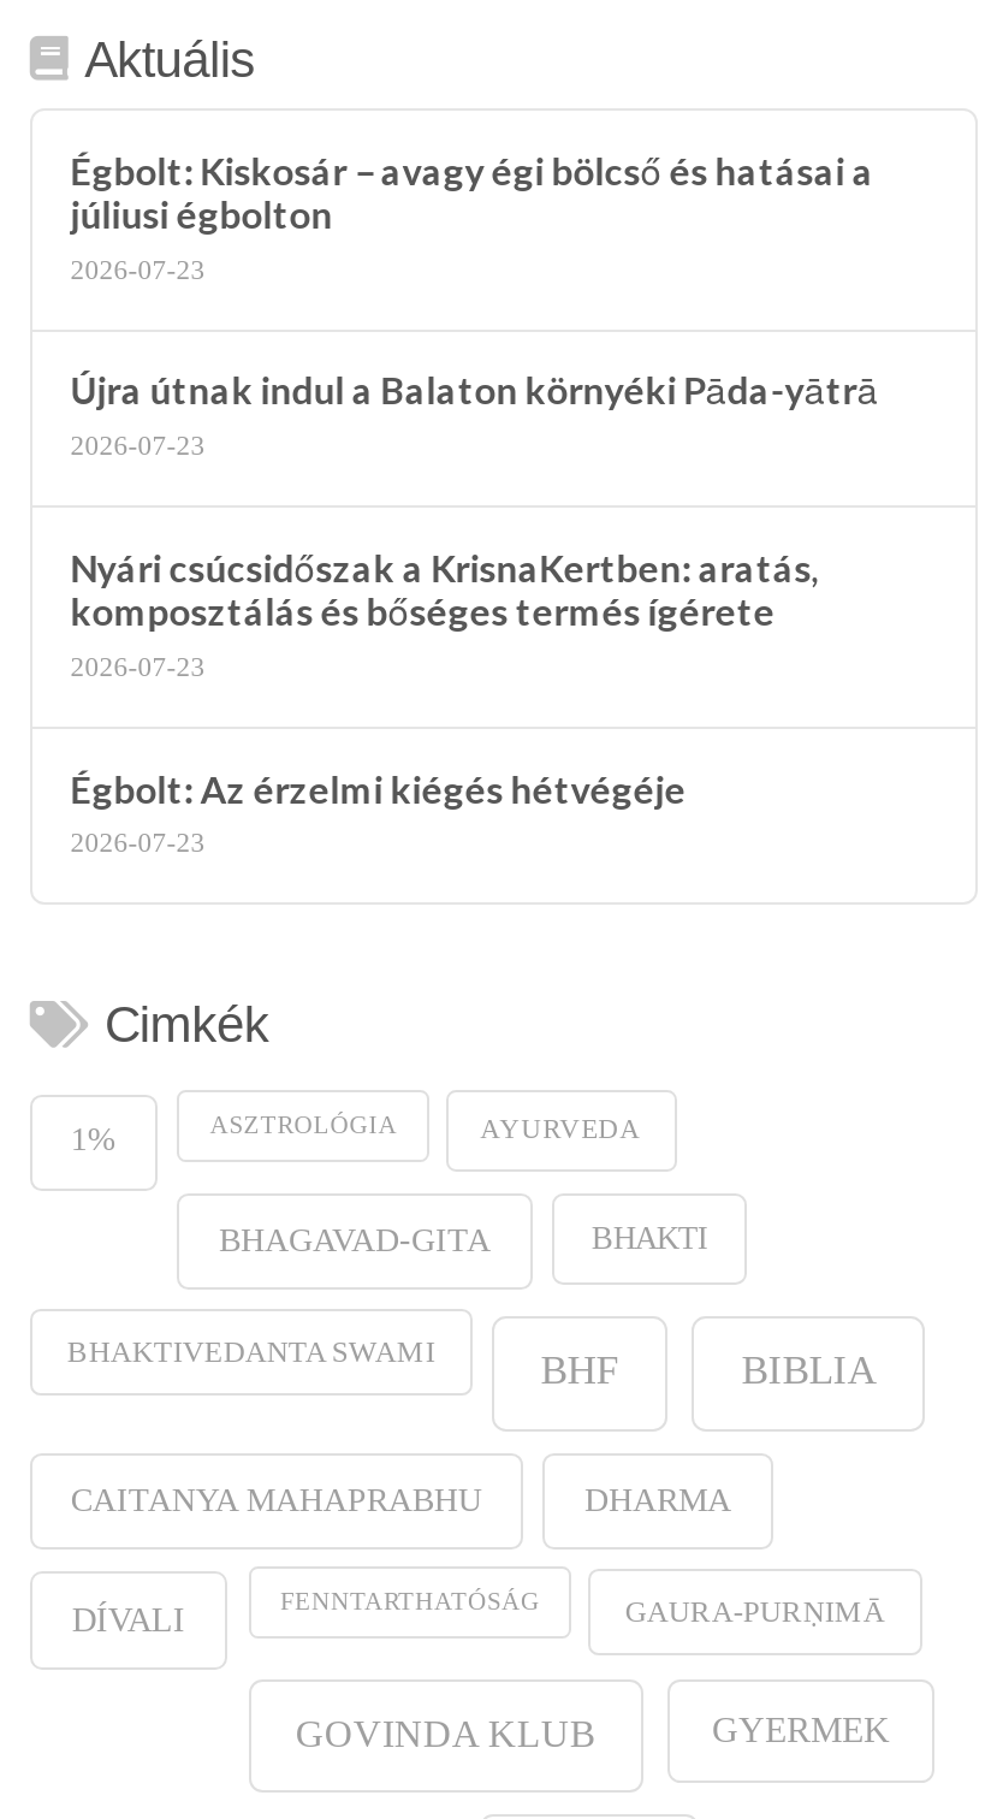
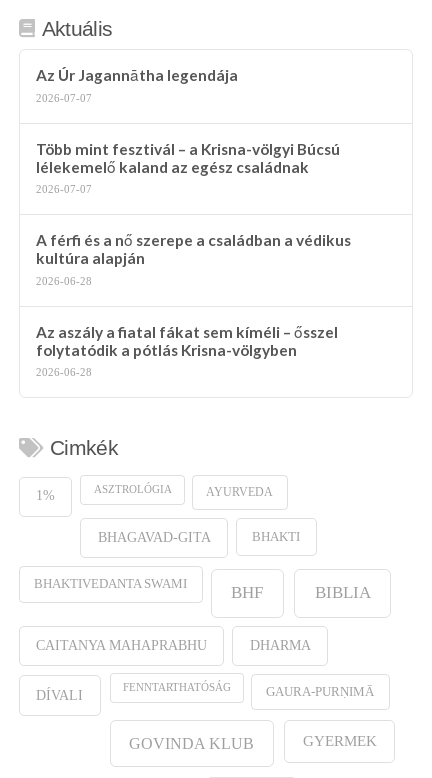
[70,149,874,283] Égbolt: Kiskosár – avagy égi bölcső és hatásai a | júliusi égbolton | 2026-07-23 -> [36,66,238,104] Az Úr Jagannātha legendája | 2026-07-07
[70,370,879,460] Újra útnak indul a Balaton környéki Pāda-yātrā | 2026-07-23 -> [36,140,340,195] Több mint fesztivál – a Krisna-völgyi Búcsú | lélekemelő kaland az egész családnak | 2026-07-07
[70,546,819,680] Nyári csúcsidőszak a KrisnaKertben: aratás, | komposztálás és bőséges termés ígérete | 2026-07-23 -> [36,231,351,287] A férfi és a nő szerepe a családban a védikus | kultúra alapján | 2026-06-28
[70,767,686,858] Égbolt: Az érzelmi kiégés hétvégéje | 2026-07-23 -> [36,323,338,378] Az aszály a fiatal fákat sem kíméli – ősszel | folytatódik a pótlás Krisna-völgyben | 2026-06-28

